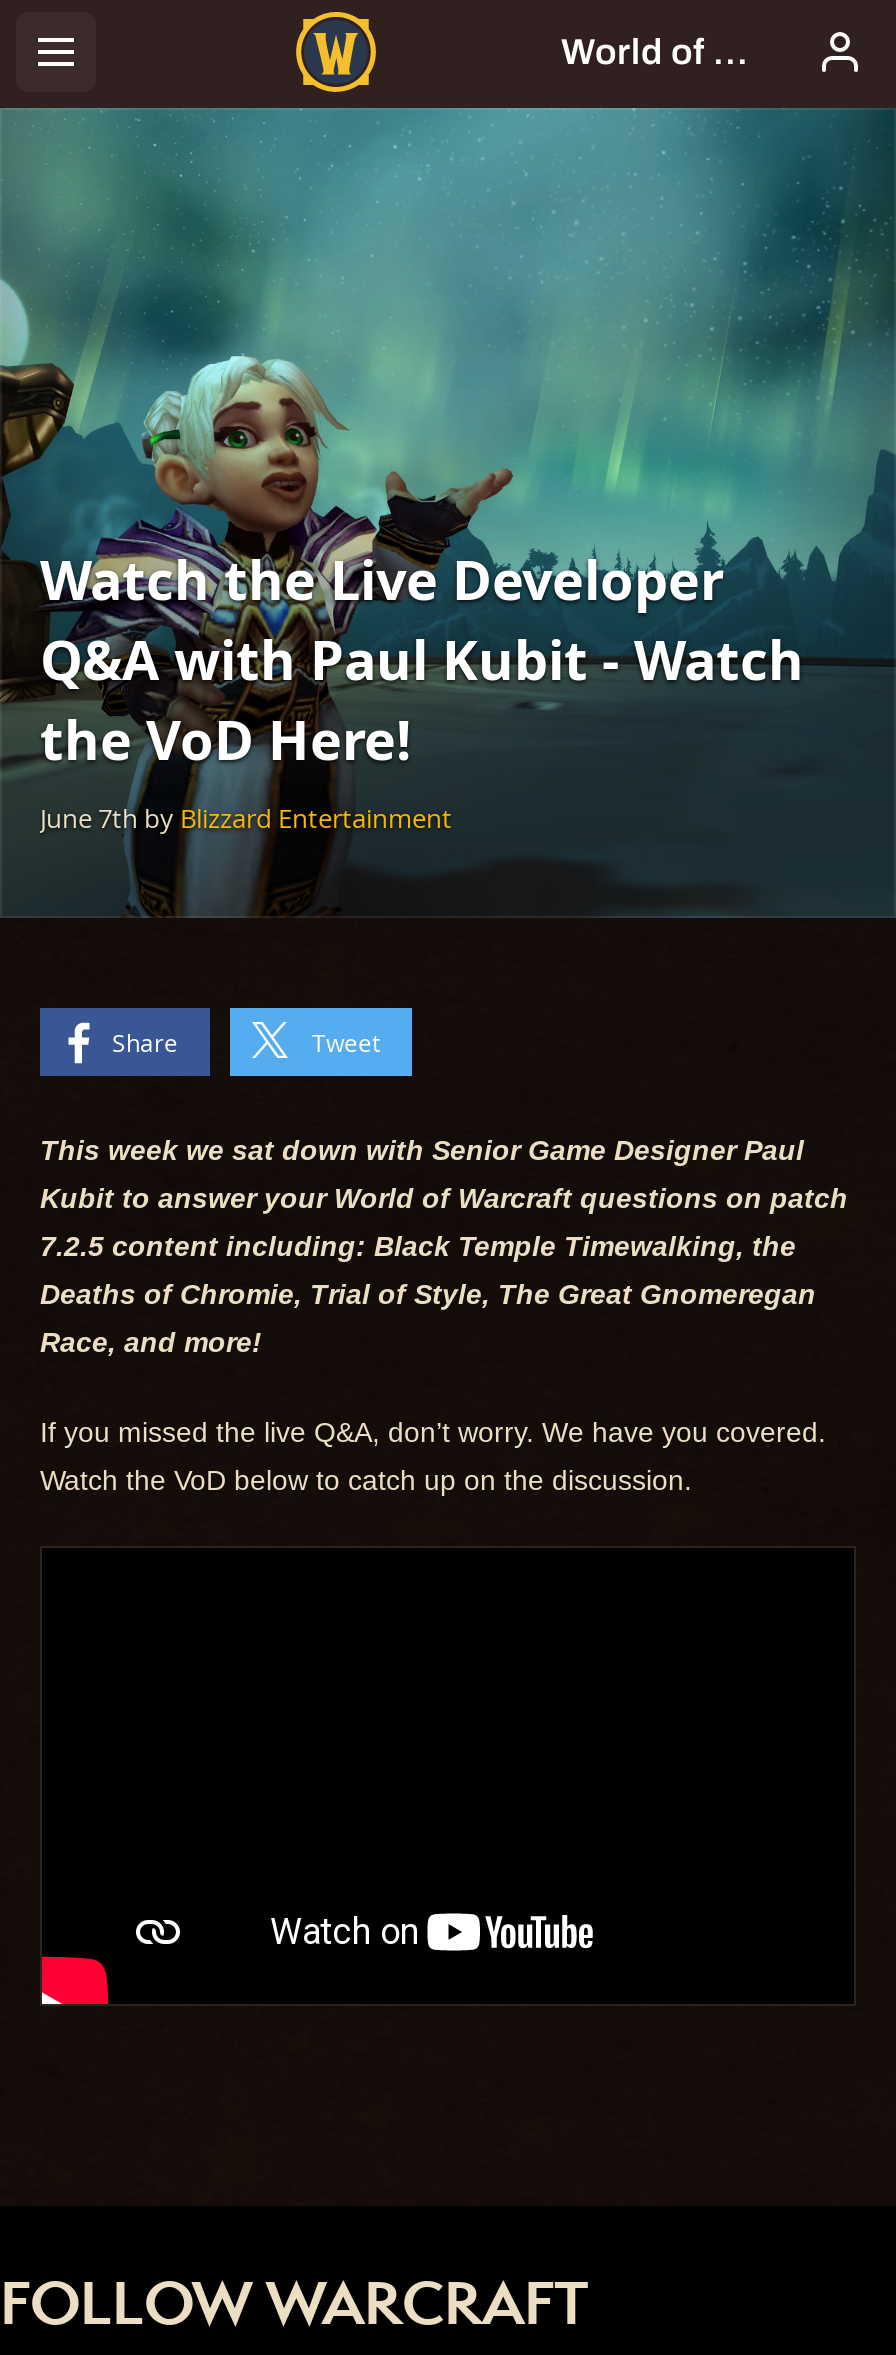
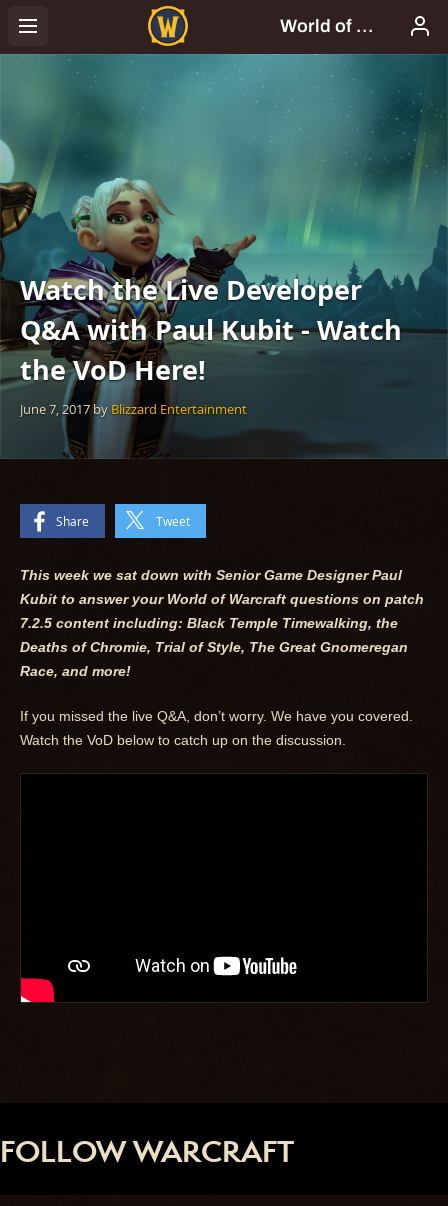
[40,800,452,836] June 7th by Blizzard Entertainment -> [20,400,247,418] June 7, 2017 by Blizzard Entertainment

